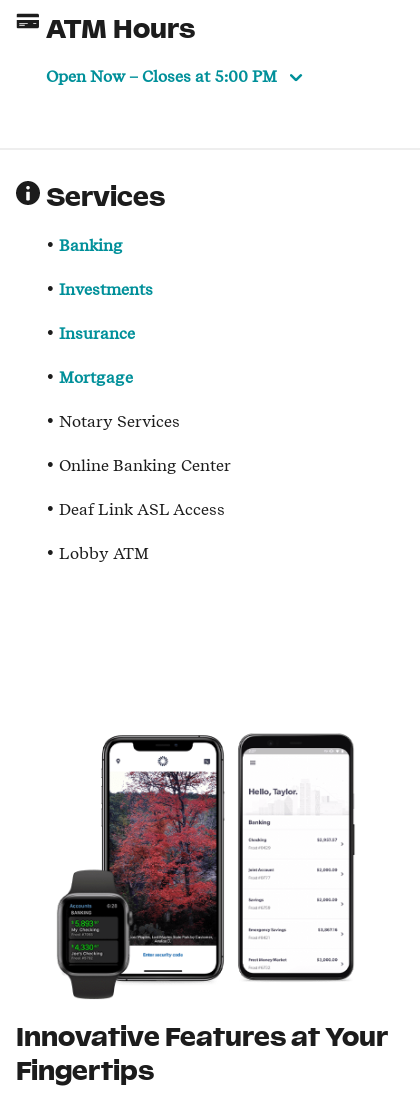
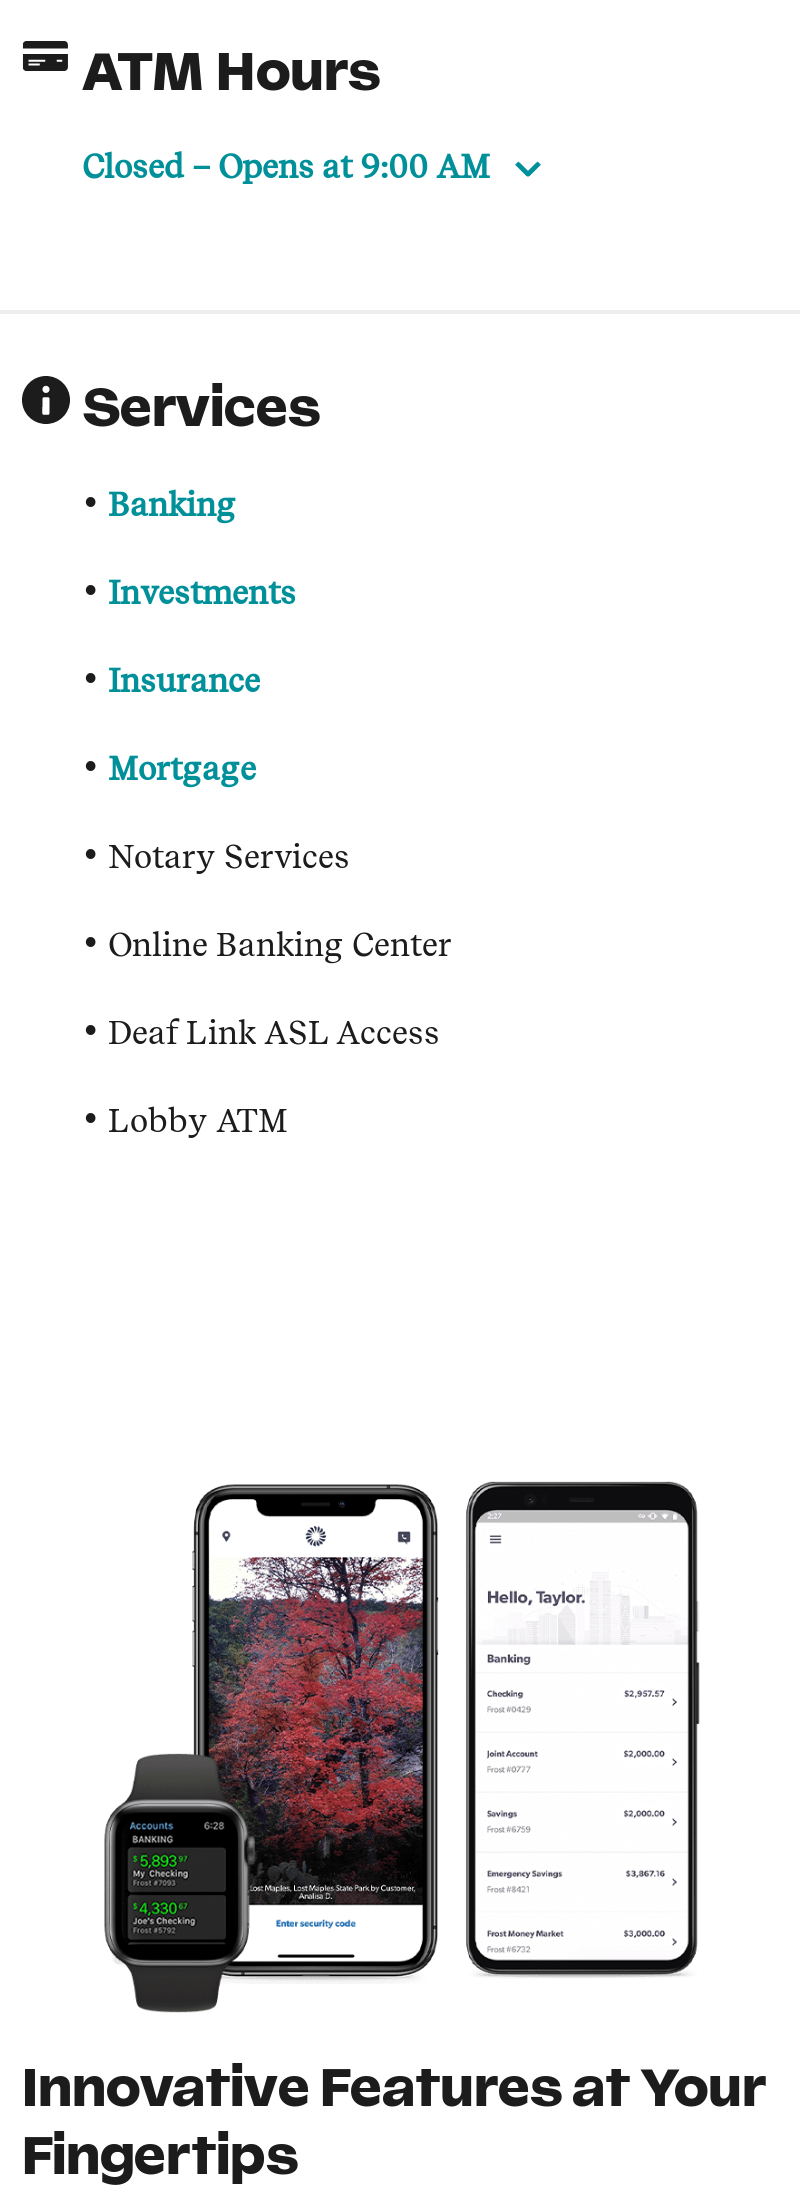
[46,67,277,86] Open Now – Closes at 5:00 PM -> [82,148,490,186] Closed – Opens at 9:00 AM

